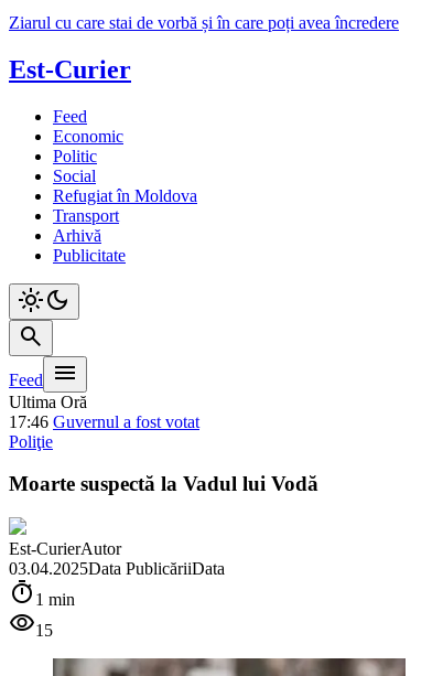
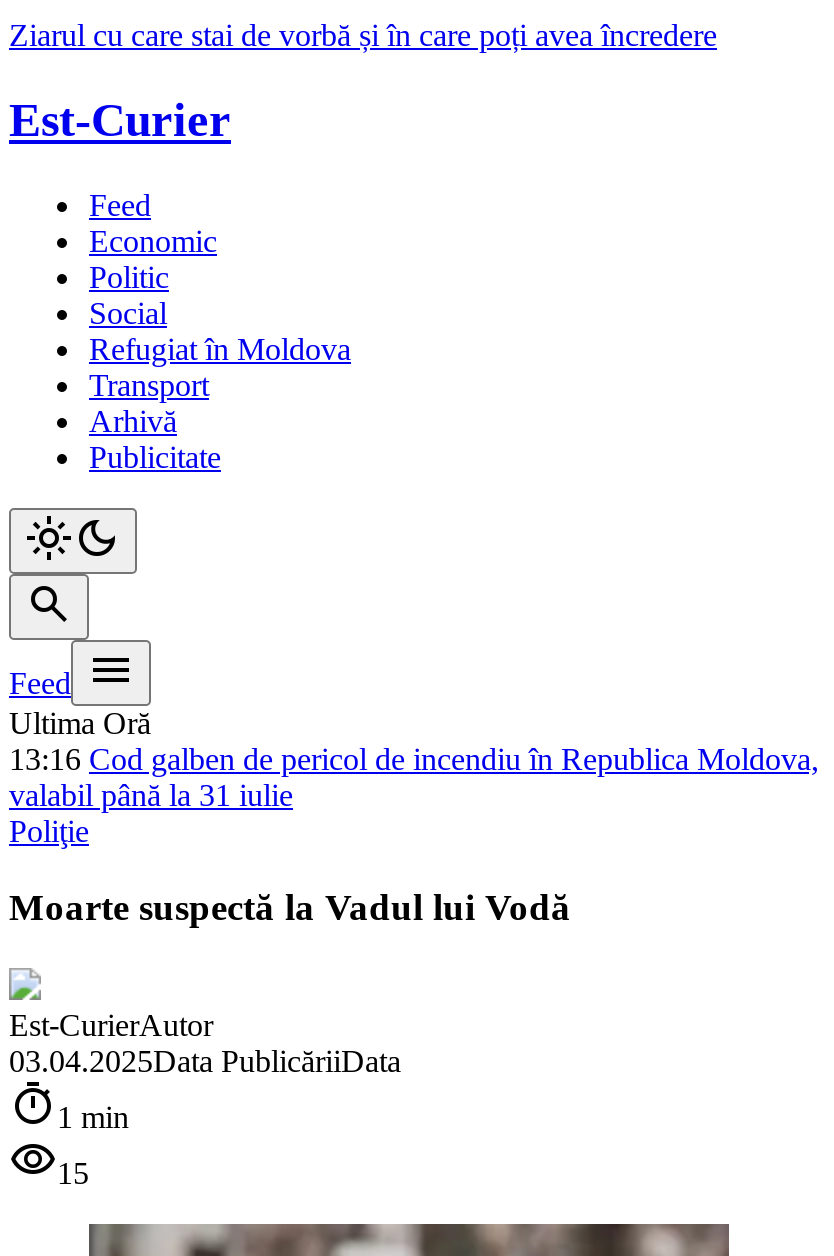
[9,412,199,431] 17:46 Guvernul a fost votat -> [9,741,819,811] 13:16 Cod galben de pericol de incendiu în Republica Moldova, | valabil până la 31 iulie

